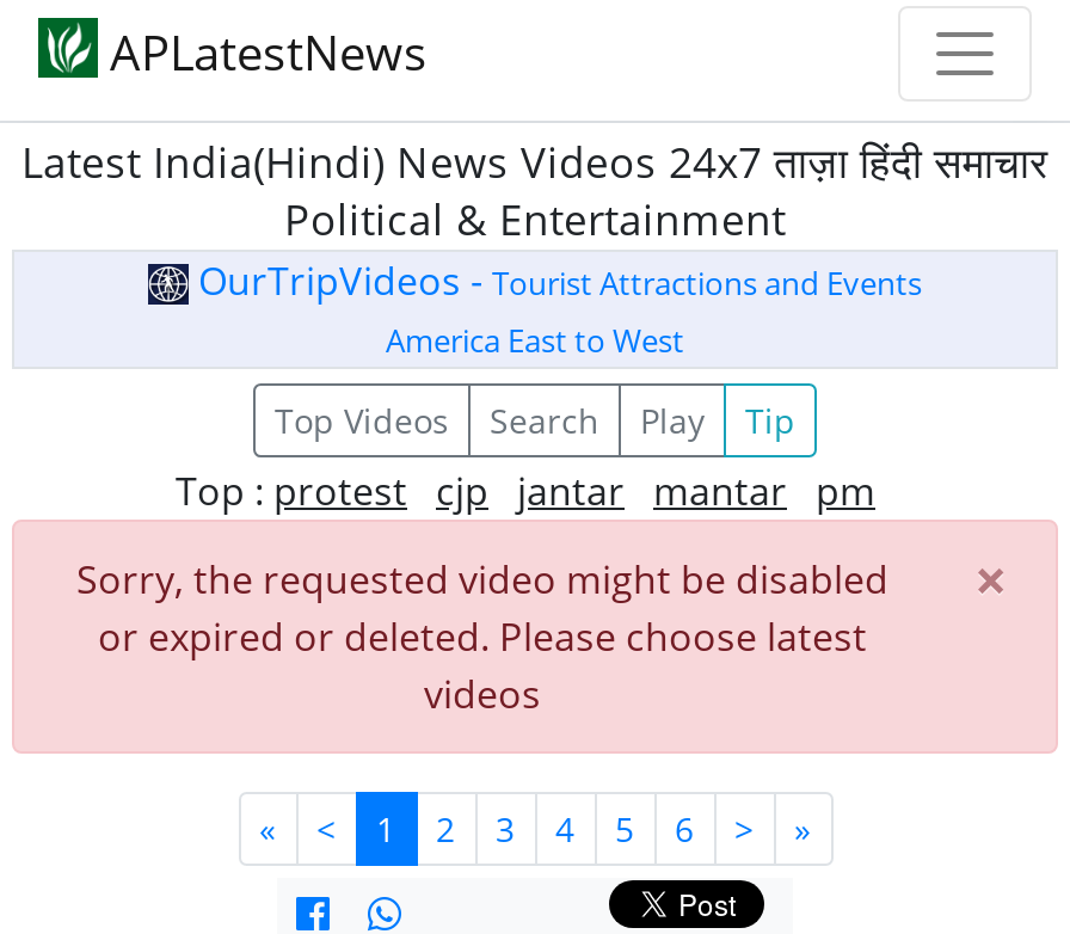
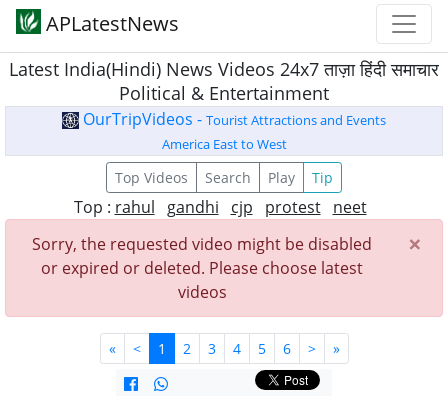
[176,465,875,517] Top : protest cjp jantar mantar pm -> [73,196,366,218] Top : rahul gandhi cjp protest neet

